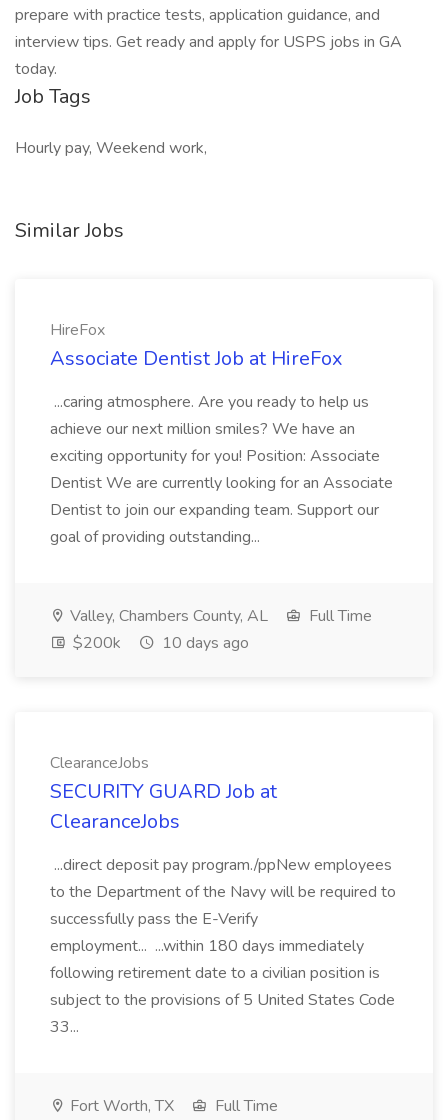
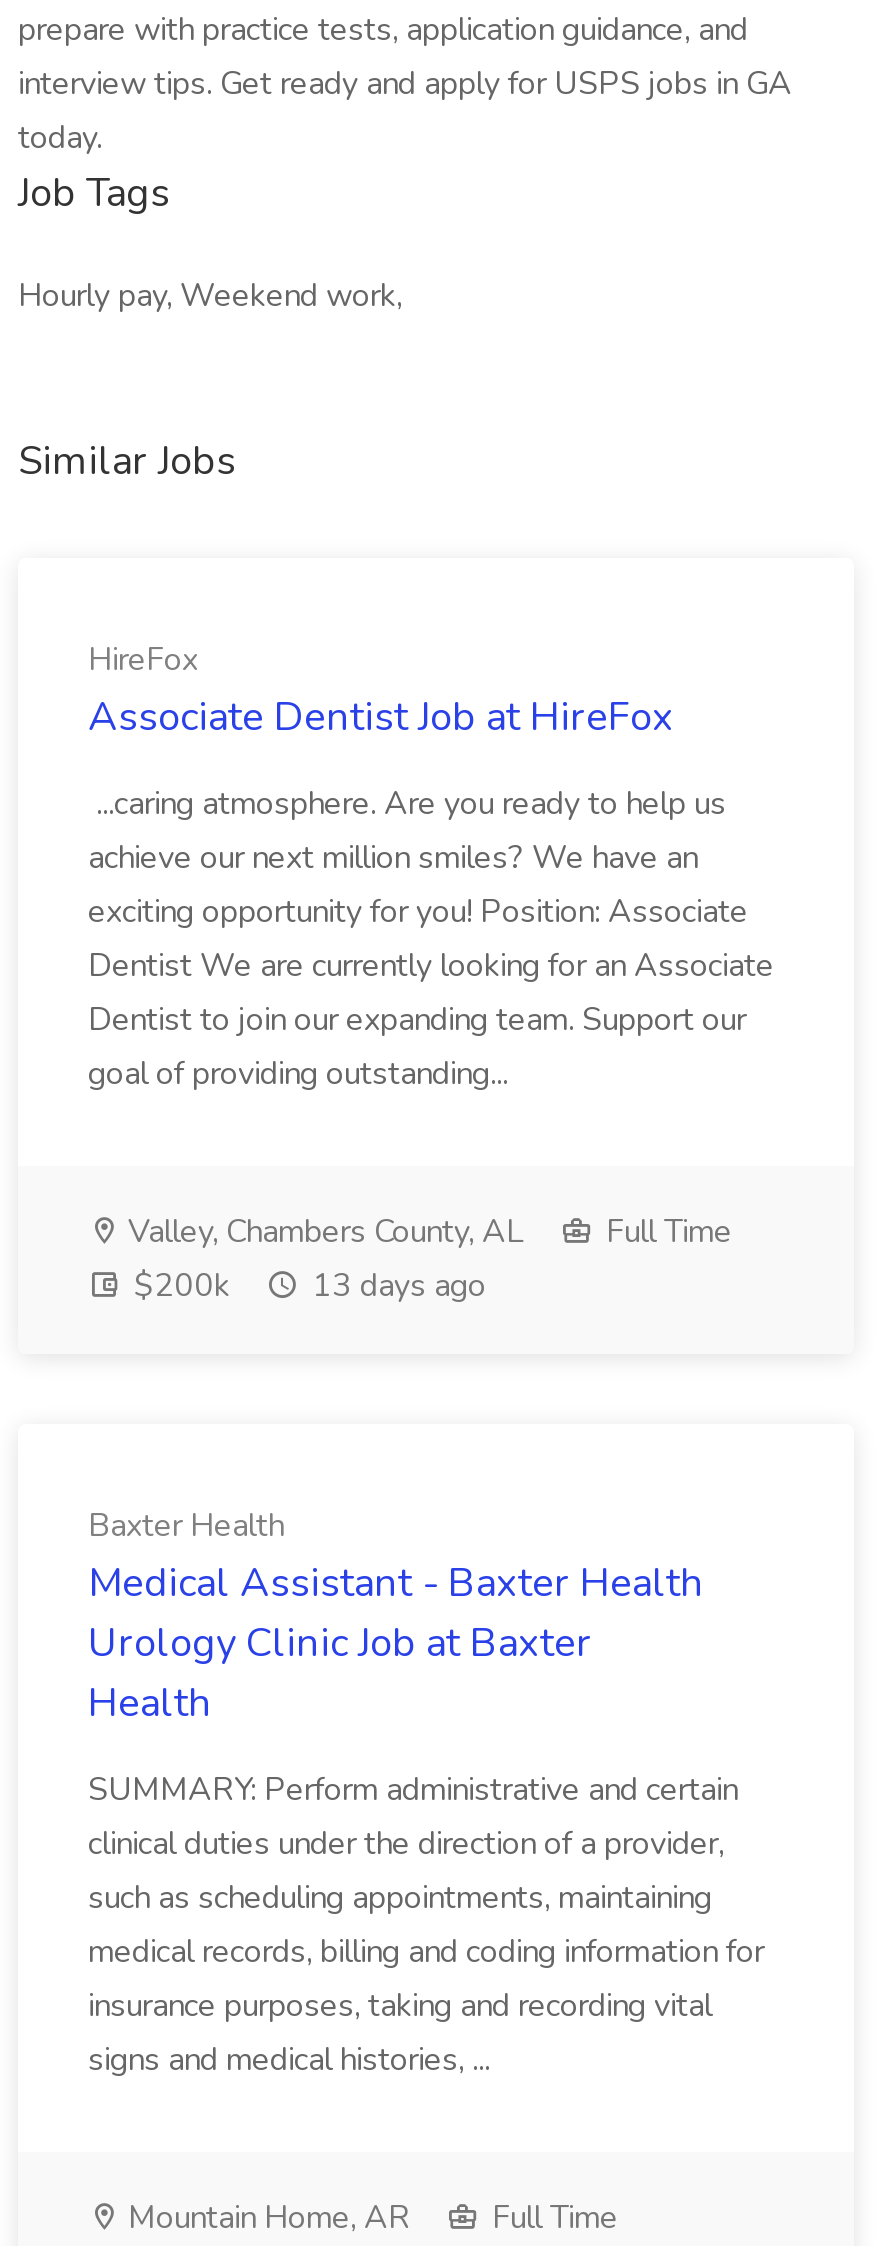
[69,632,249,654] $200k 10 days ago -> [126,1264,486,1308] $200k 13 days ago
[50,752,277,835] ClearanceJobs | SECURITY GUARD Job at | ClearanceJobs -> [88,1504,704,1730] Baxter Health | Medical Assistant - Baxter Health | Urology Clinic Job at Baxter | Health
[50,854,396,1038] ...direct deposit pay program./ppNew employees | to the Department of the Navy will be required to | successfully pass the E-Verify | employment... ...within 180 days immediately | following retirement date to a civilian position is | subject to the provisions of 5 United States Code | 33... -> [88,1768,764,2082] SUMMARY: Perform administrative and certain | clinical duties under the direction of a provider, | such as scheduling appointments, maintaining | medical records, billing and coding information for | insurance purposes, taking and recording vital | signs and medical histories, ...
[66,1095,174,1117] Fort Worth, TX -> [120,2196,410,2240] Mountain Home, AR

